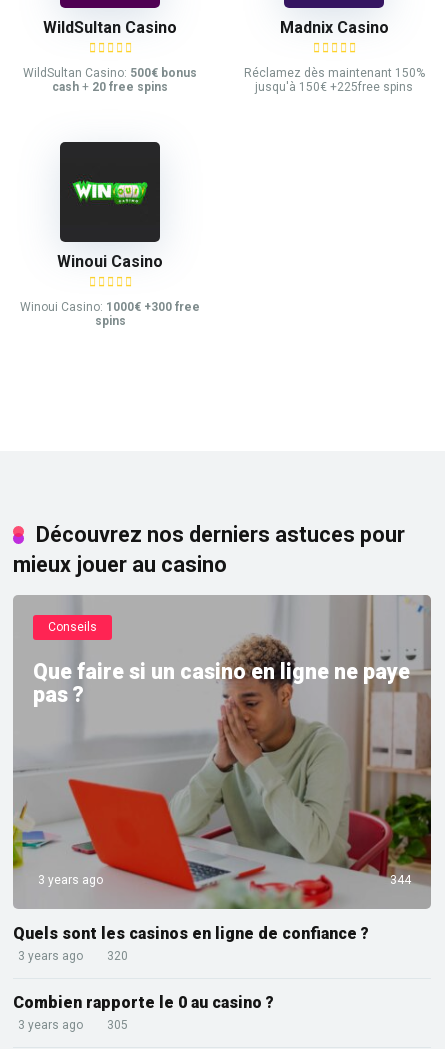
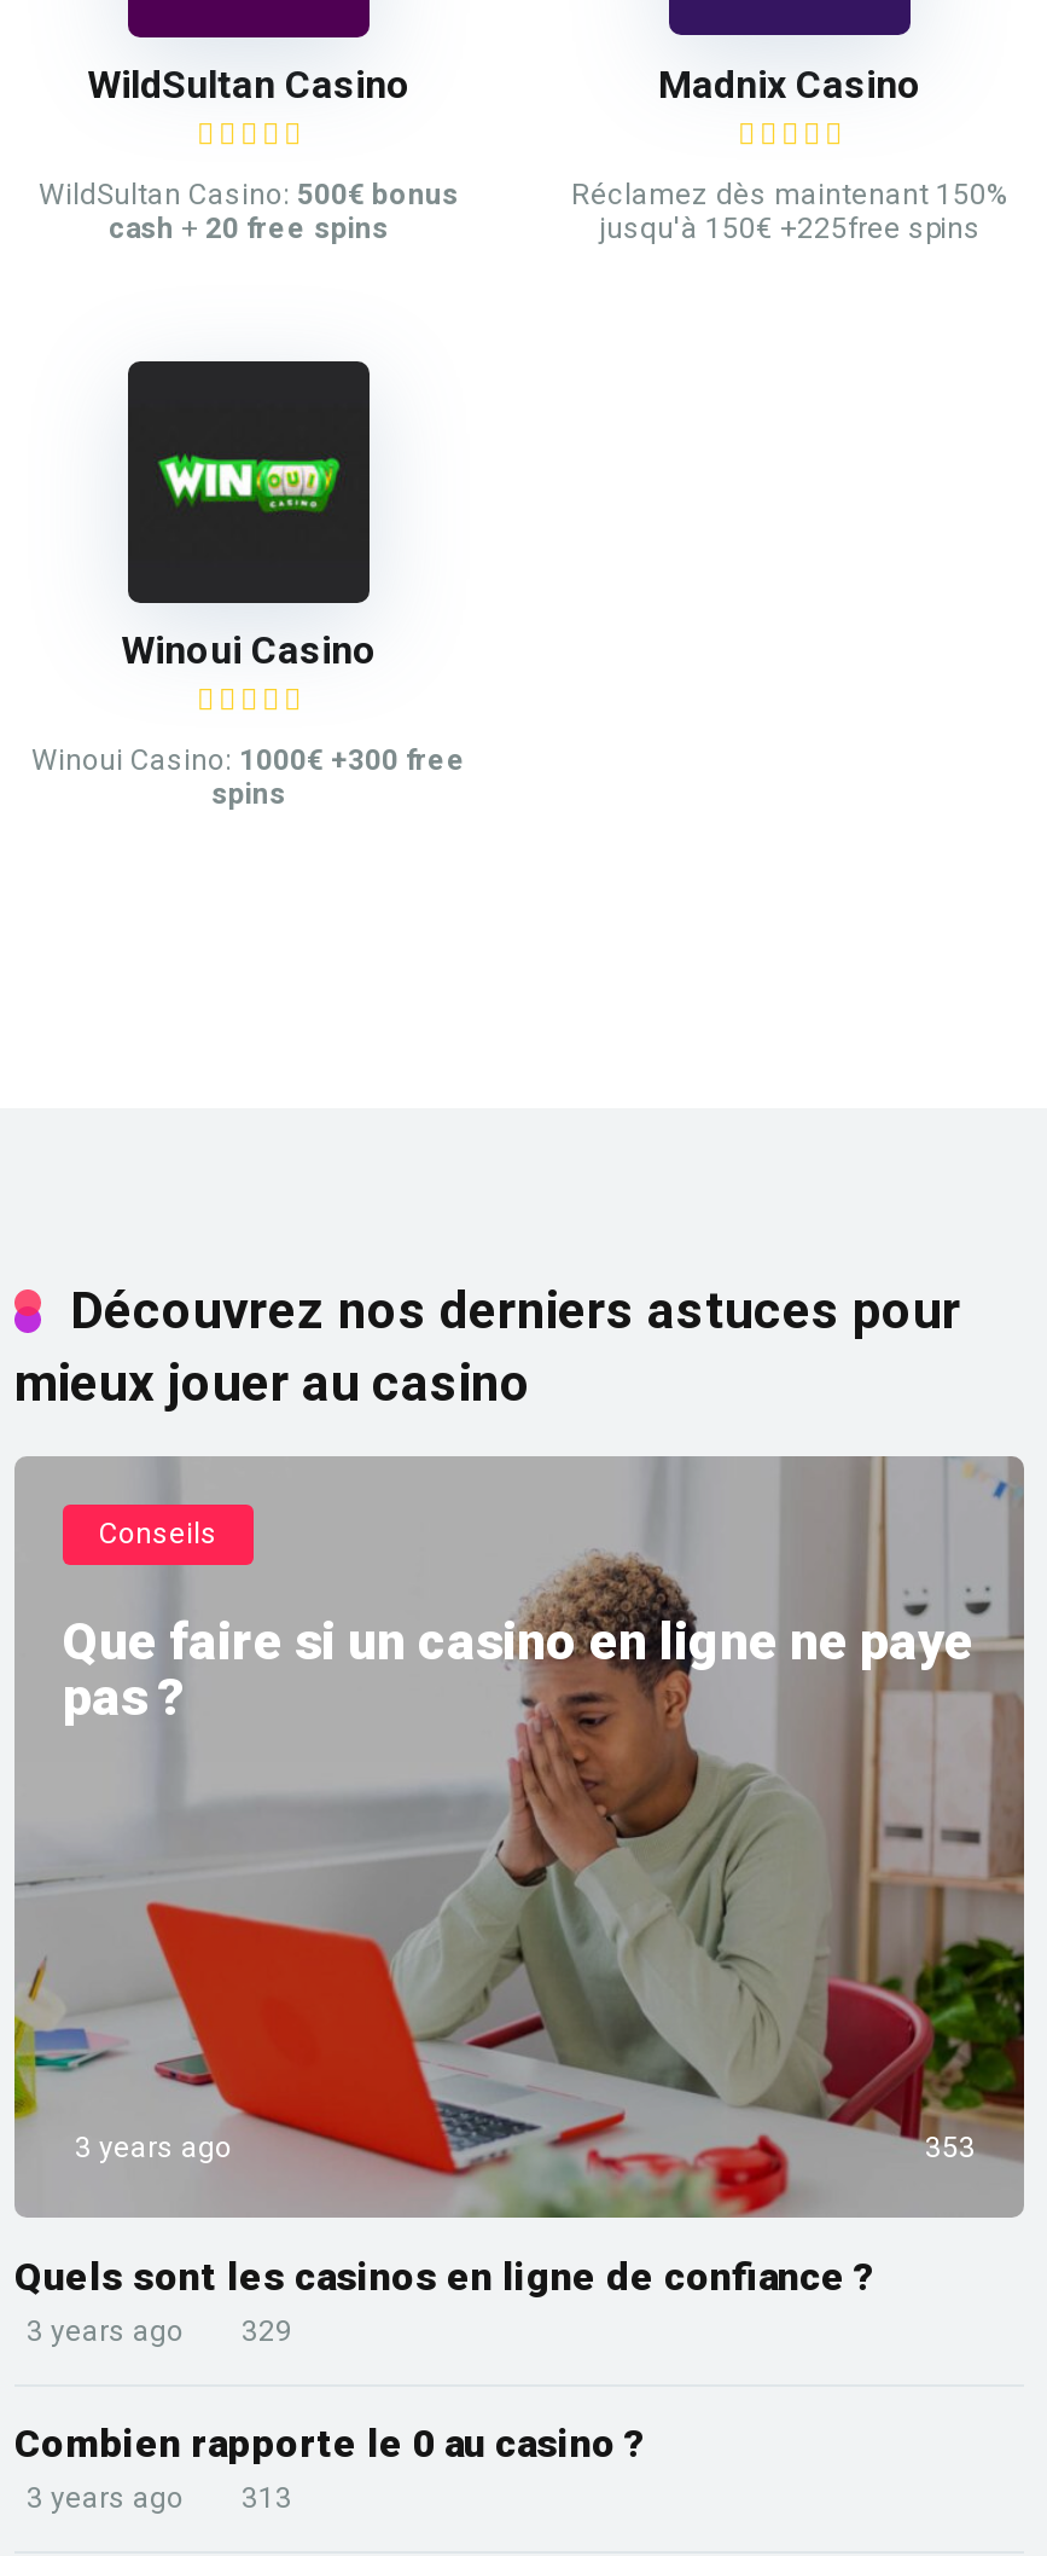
[390,873,411,887] 344 -> [925,2131,976,2165] 353
[18,949,128,963] 3 years ago 320 -> [27,2315,292,2349] 3 years ago 329
[18,1018,128,1032] 3 years ago 305 -> [27,2482,292,2515] 3 years ago 313

